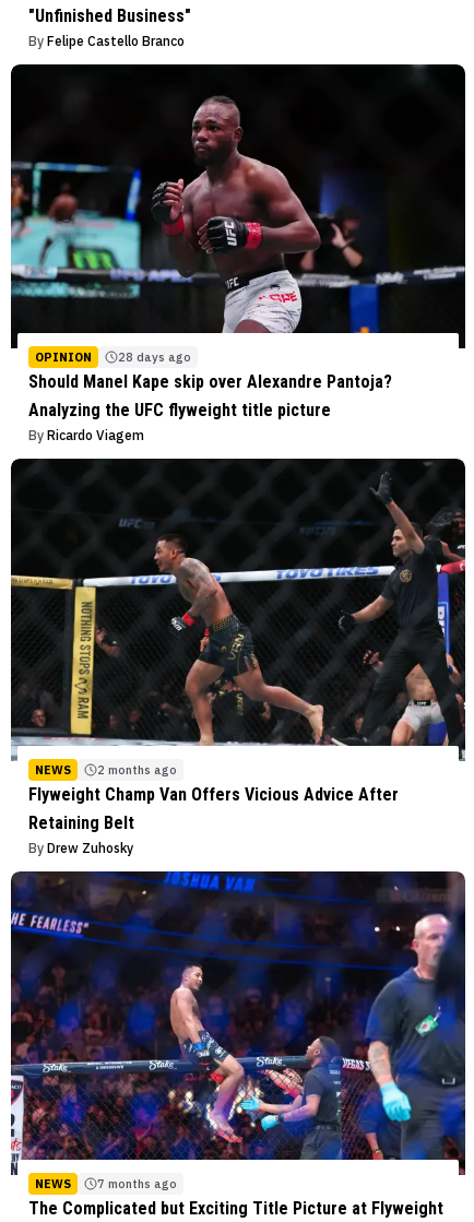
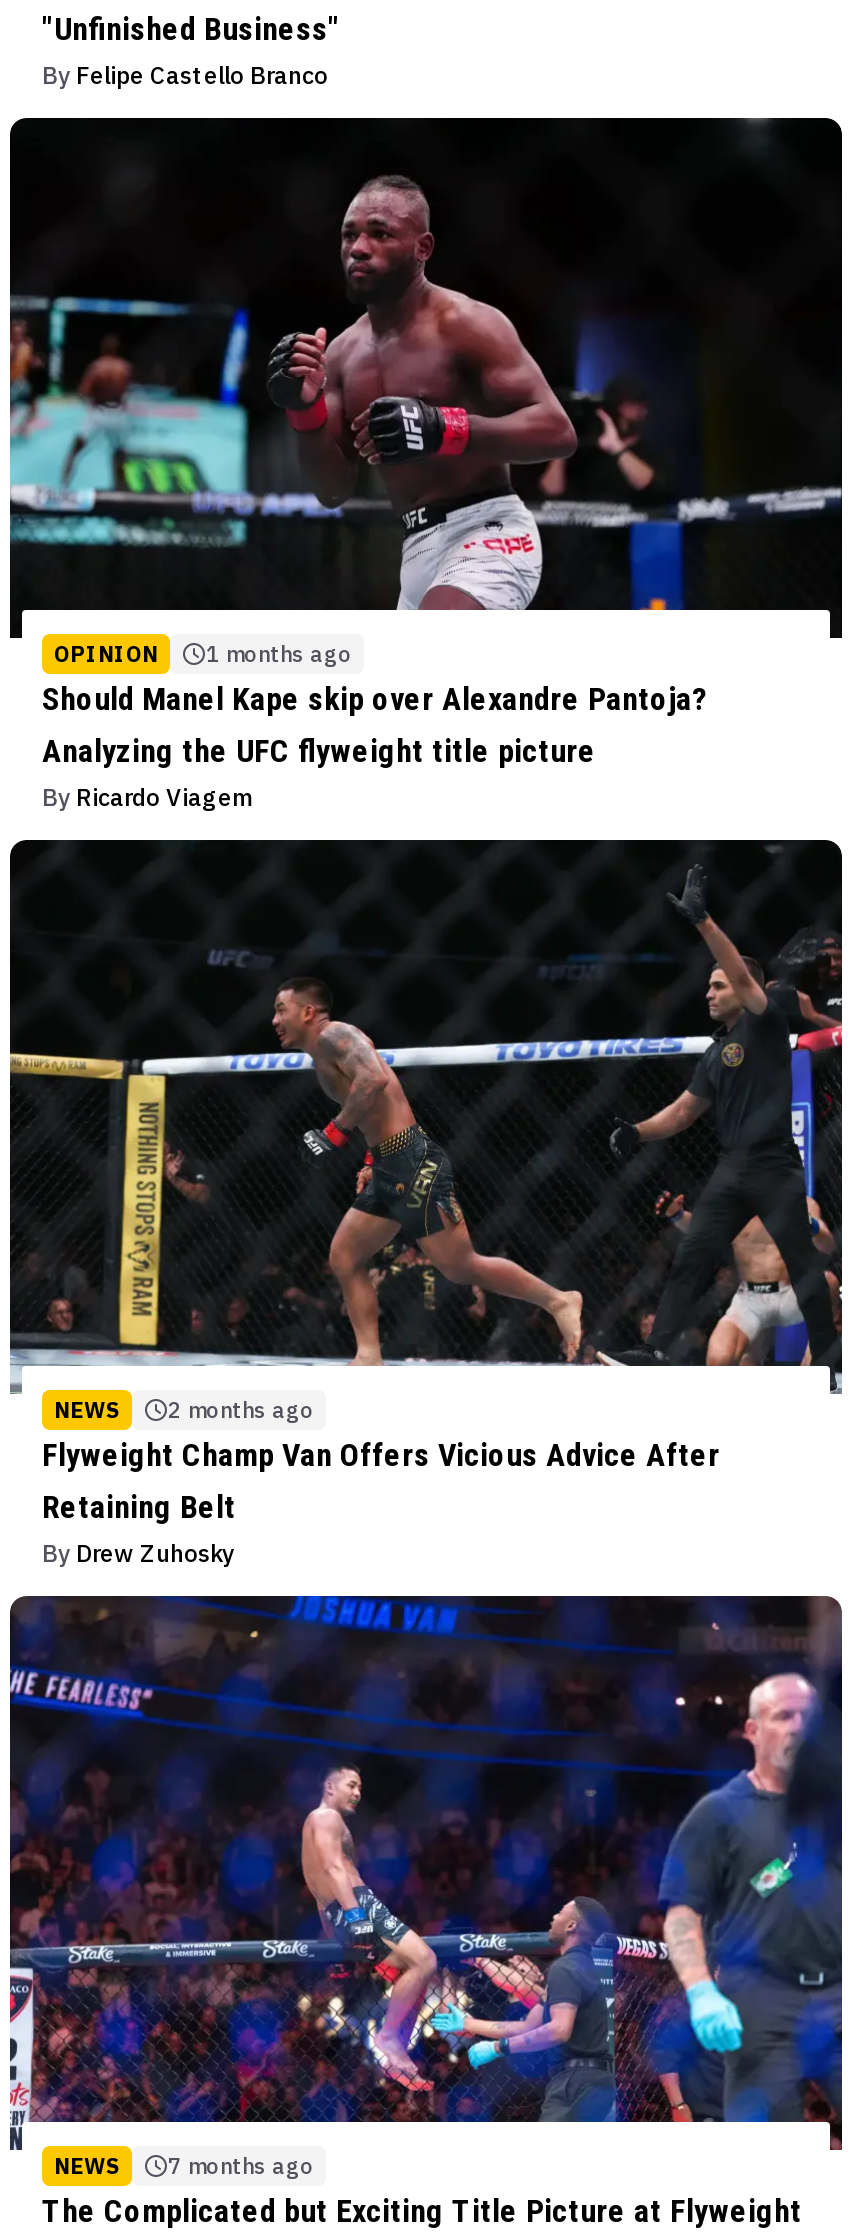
[35,349,191,364] OPINION 28 days ago -> [54,640,352,668] OPINION 1 months ago

